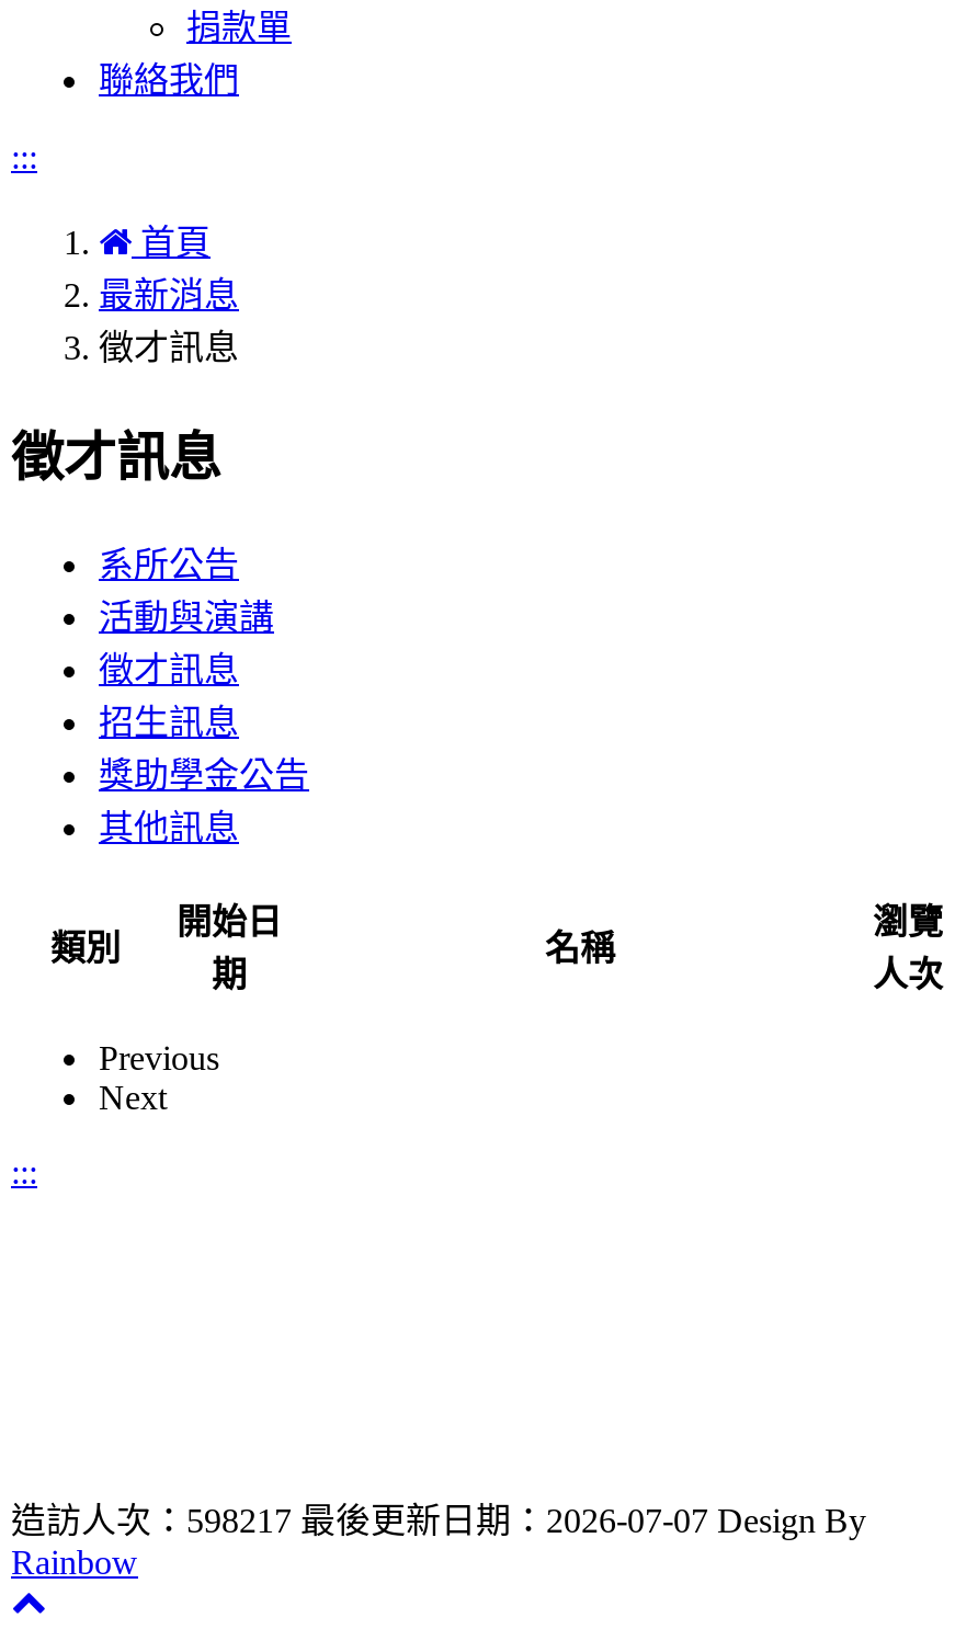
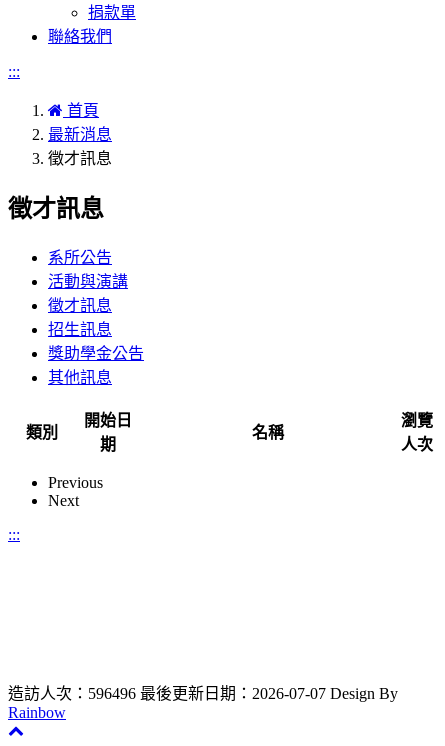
[11,1501,866,1538] 造訪人次：598217 最後更新日期：2026-07-07 Design By -> [8,685,398,702] 造訪人次：596496 最後更新日期：2026-07-07 Design By

